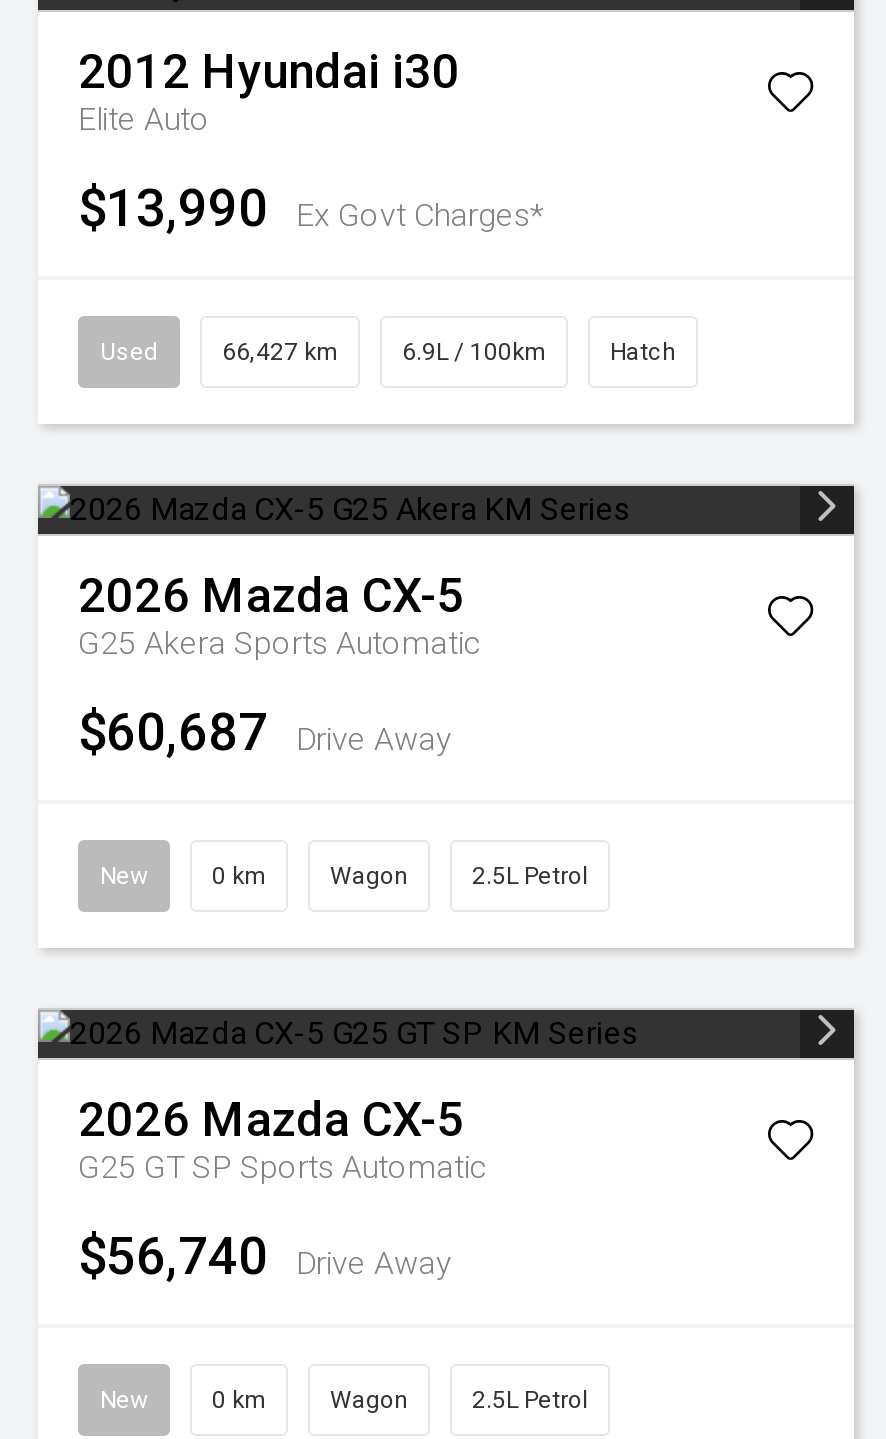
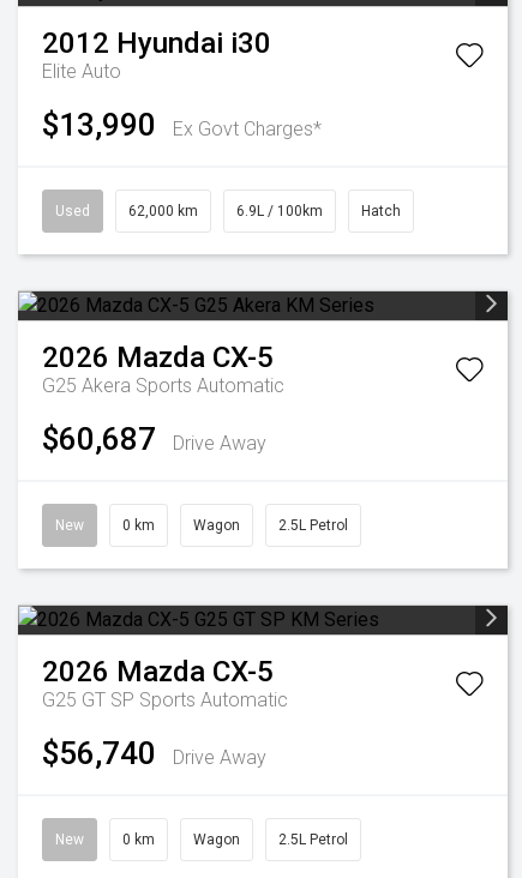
[222,338,338,366] 66,427 km -> [128,203,198,220] 62,000 km

